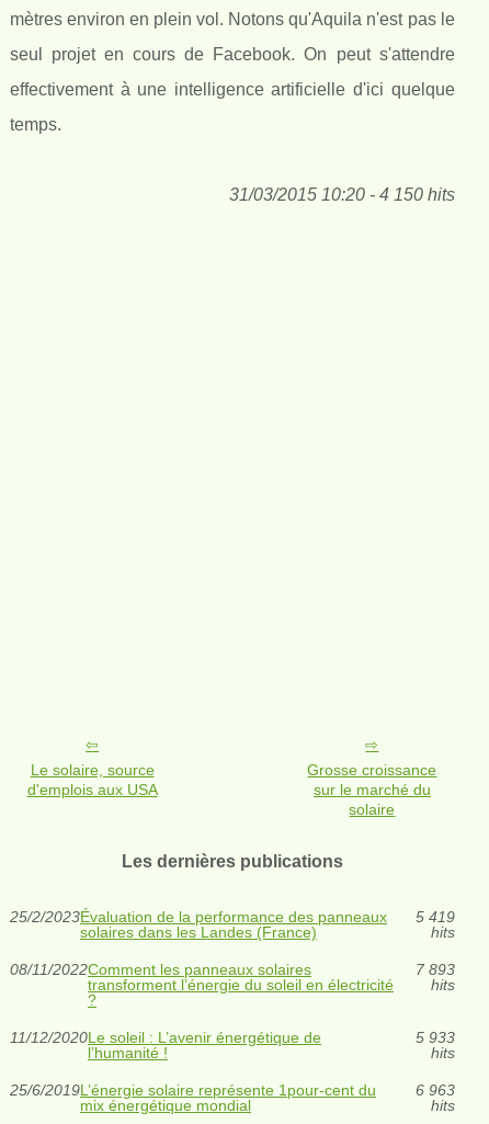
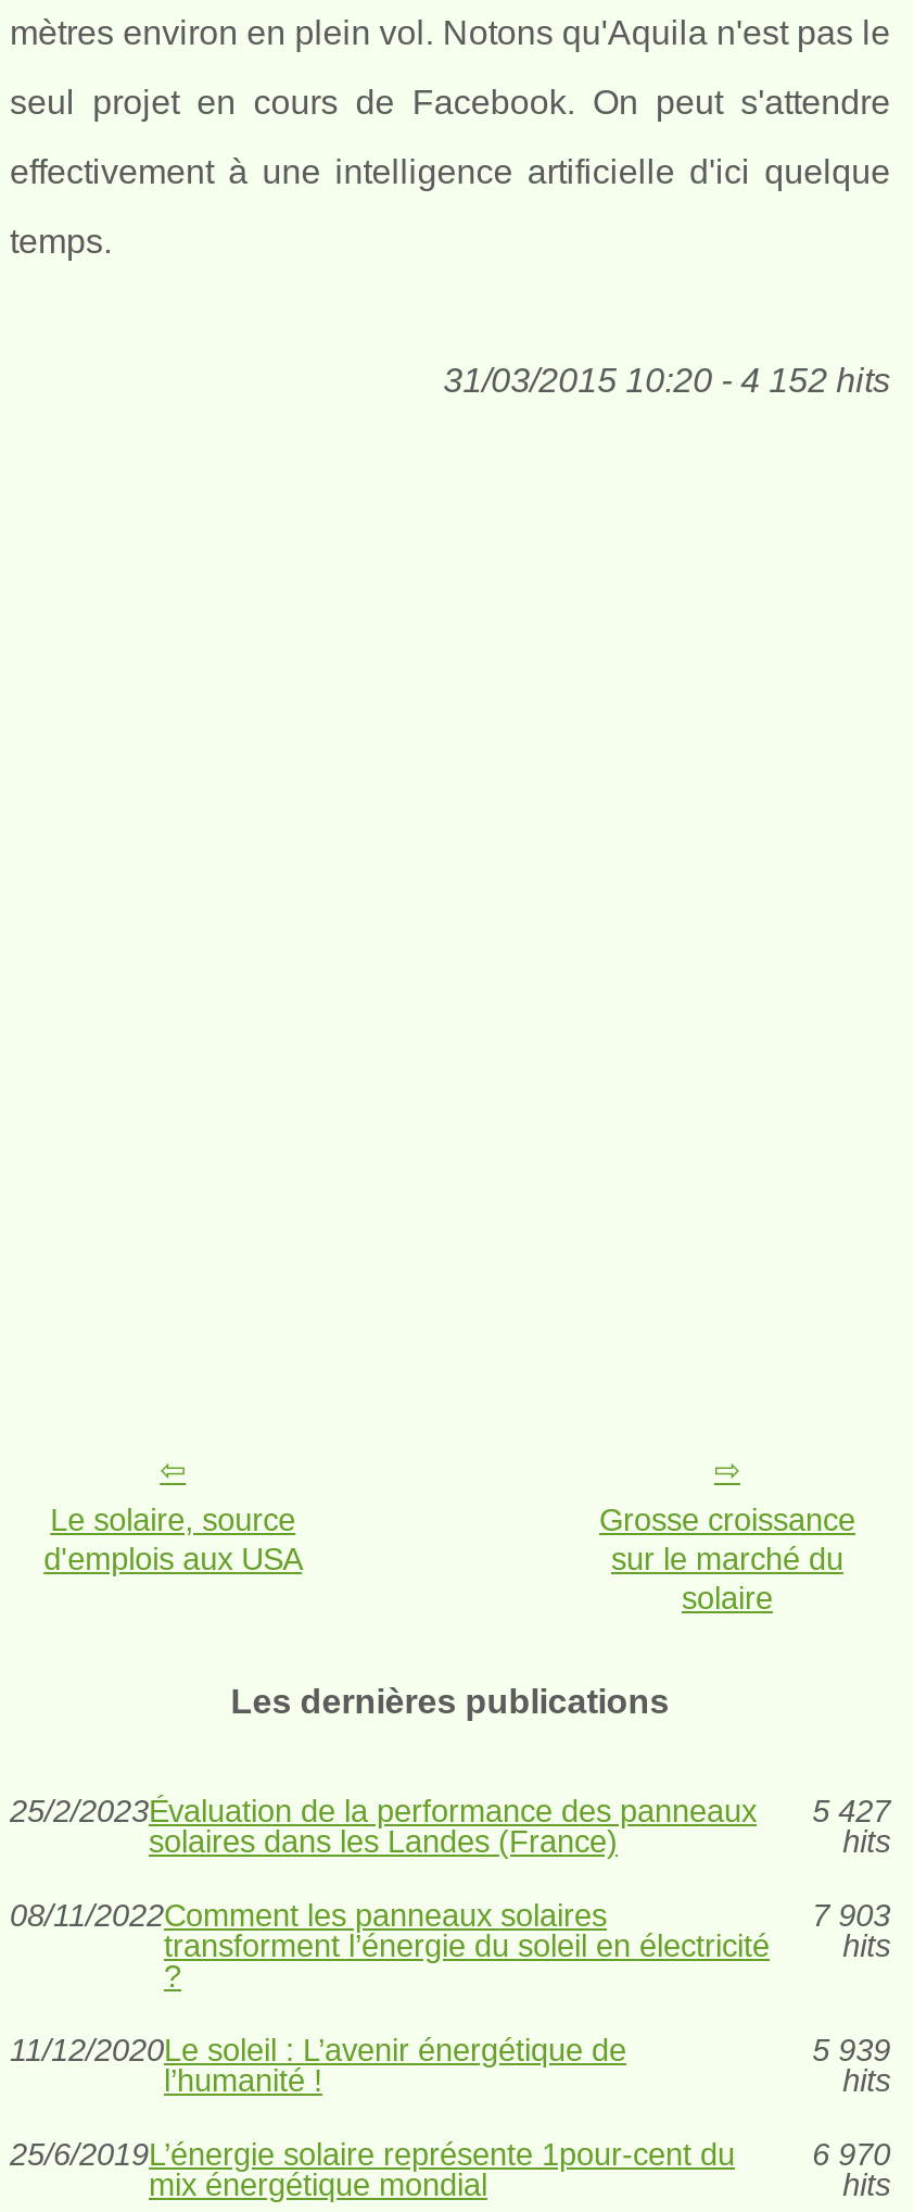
[229,186,455,204] 31/03/2015 10:20 - 4 150 hits -> [443,362,890,399] 31/03/2015 10:20 - 4 152 hits
[10,908,455,926] 25/2/2023Évaluation de la performance des panneaux 5 419 -> [10,1794,890,1829] 25/2/2023Évaluation de la performance des panneaux 5 427
[415,961,455,978] 7 893 -> [812,1898,890,1933] 7 903
[415,1029,455,1046] 5 933 -> [812,2033,890,2068] 5 939
[415,1081,455,1099] 6 963 -> [812,2137,890,2172] 6 970

